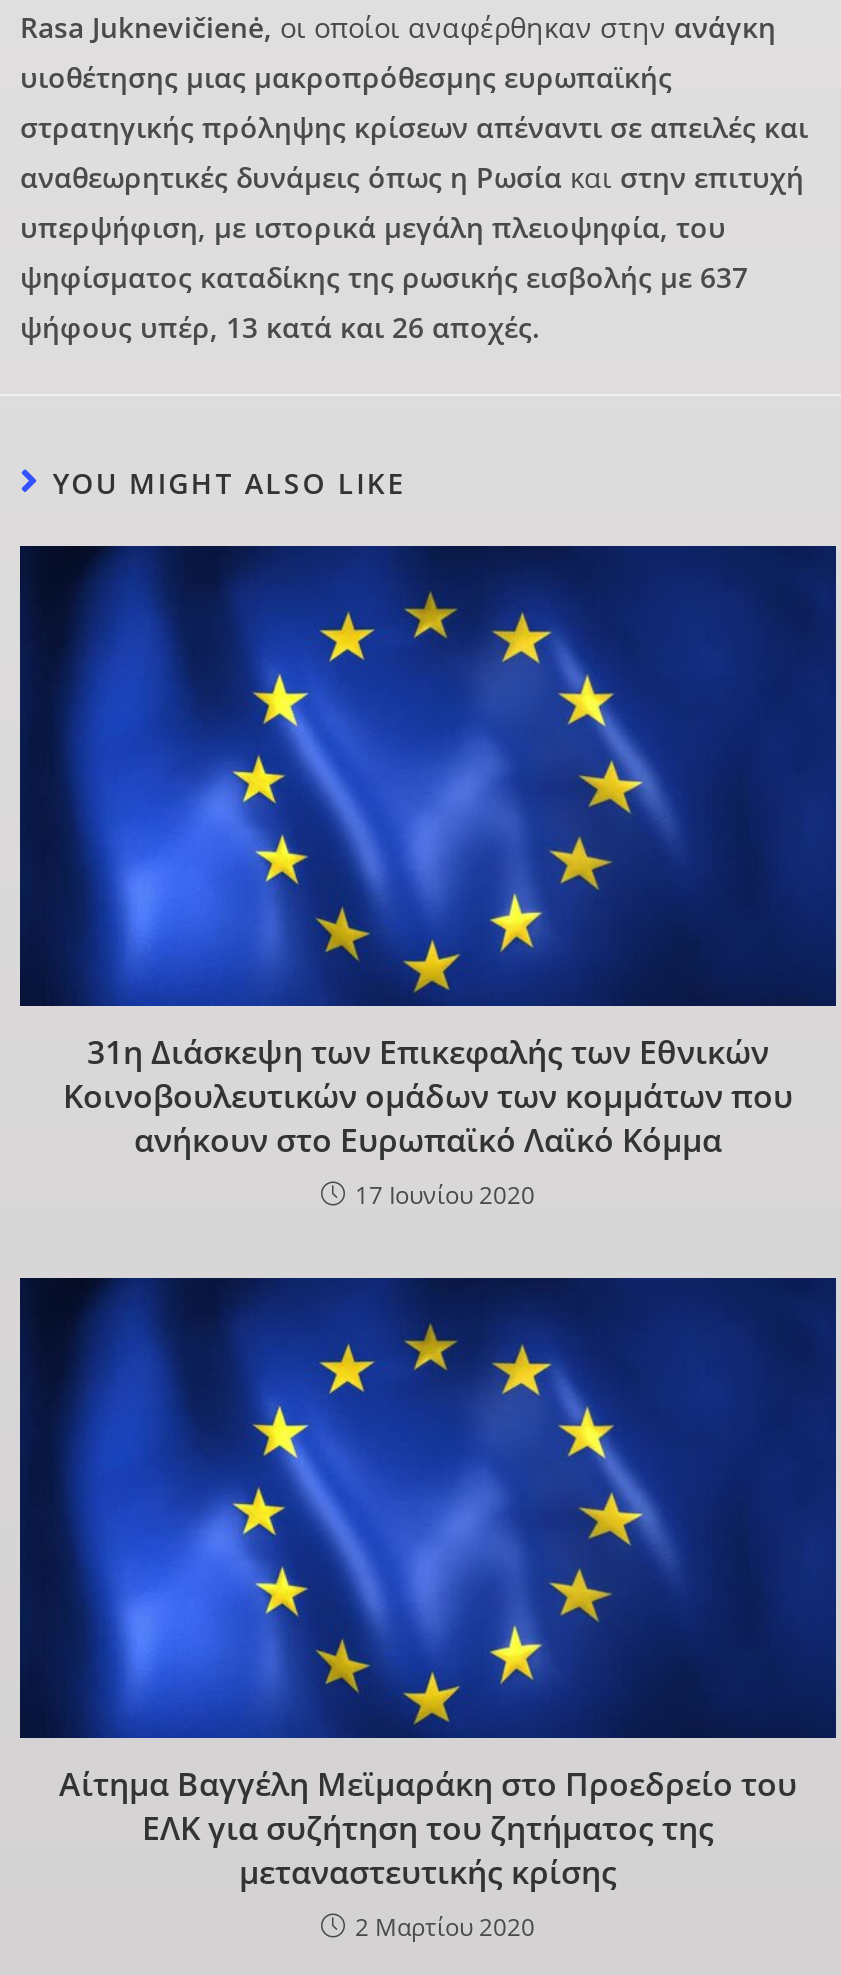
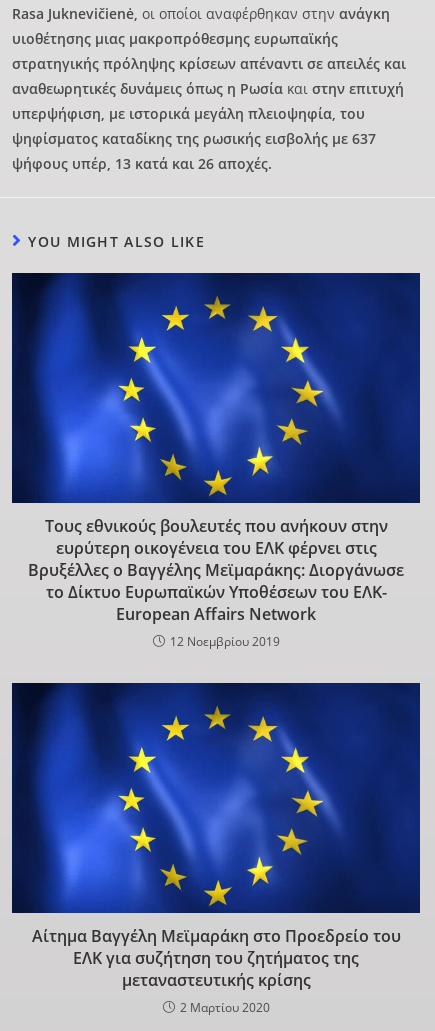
[63,1029,793,1211] 31η Διάσκεψη των Επικεφαλής των Εθνικών | Κοινοβουλευτικών ομάδων των κομμάτων που | ανήκουν στο Ευρωπαϊκό Λαϊκό Κόμμα | 17 Ιουνίου 2020 -> [28,515,404,650] Τους εθνικούς βουλευτές που ανήκουν στην | ευρύτερη οικογένεια του ΕΛΚ φέρνει στις | Βρυξέλλες ο Βαγγέλης Μεϊμαράκης: Διοργάνωσε | το Δίκτυο Ευρωπαϊκών Υποθέσεων του ΕΛΚ- | European Affairs Network | 12 Νοεμβρίου 2019

